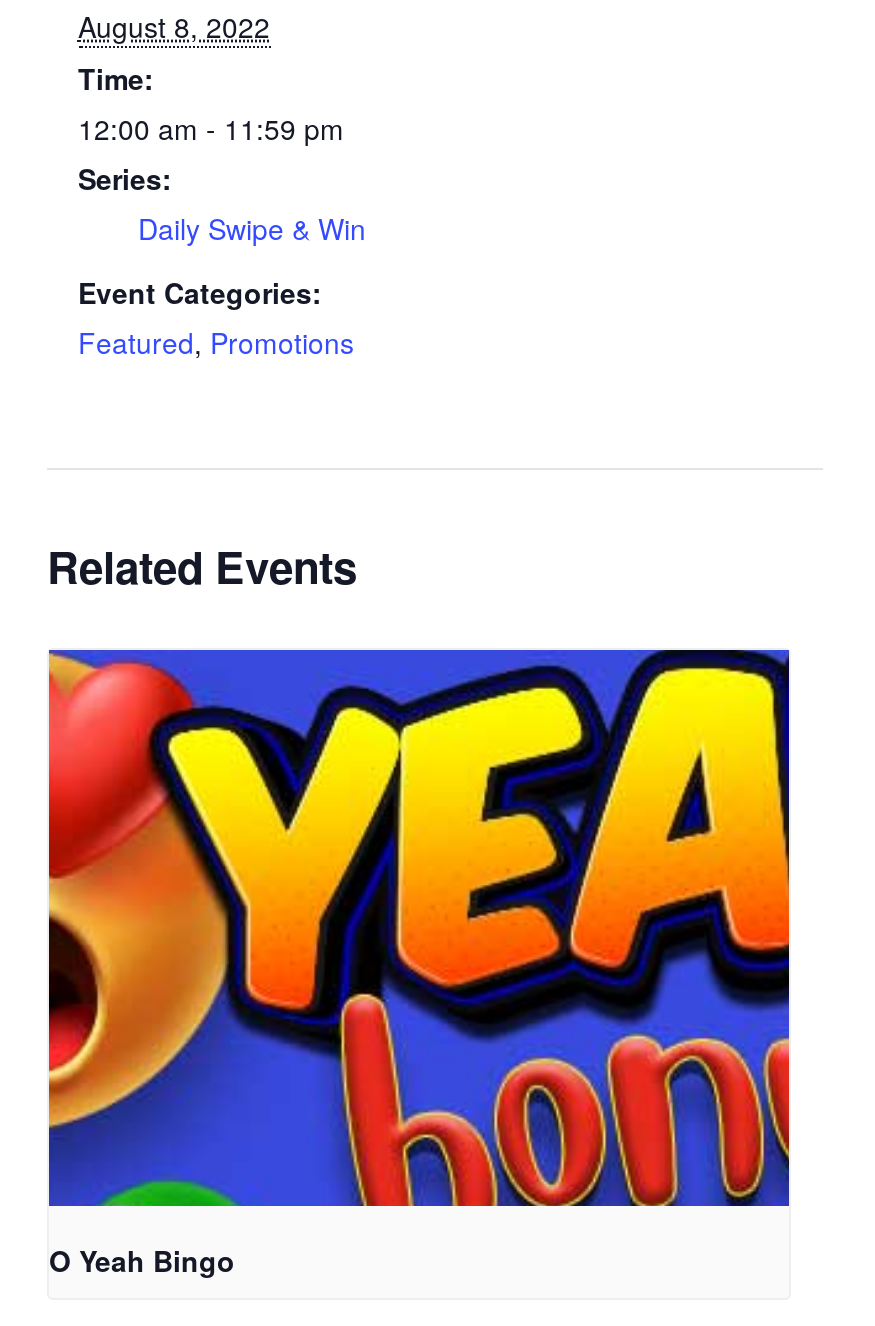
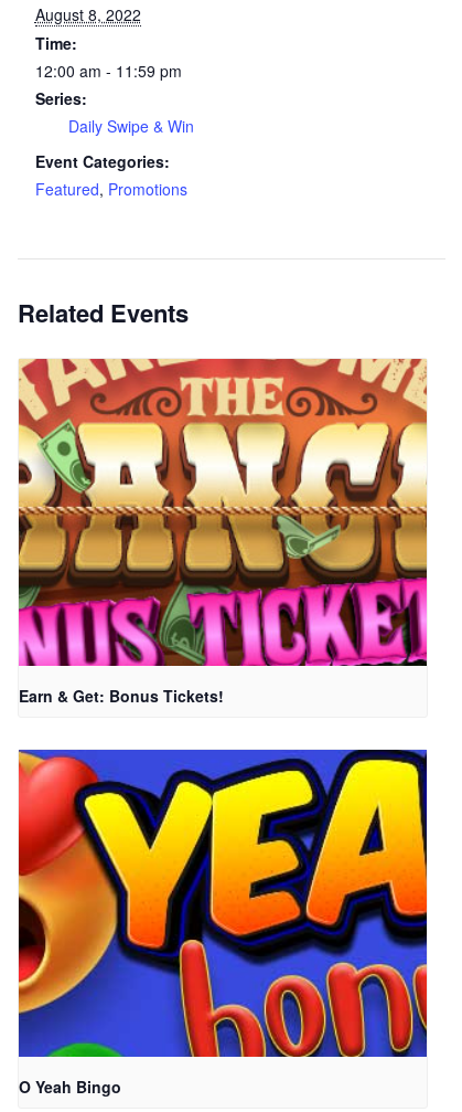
none -> [18,358,428,707] [image] | Earn & Get: Bonus Tickets!

